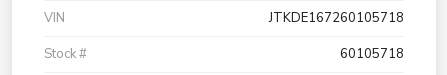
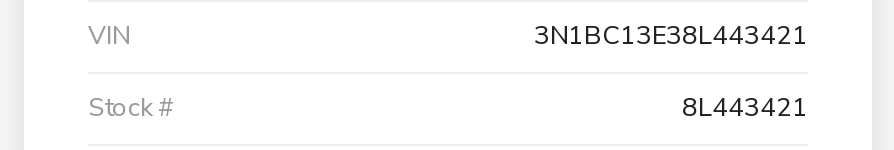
[269,9,404,27] JTKDE167260105718 -> [534,18,808,54] 3N1BC13E38L443421
[340,45,404,63] 60105718 -> [682,90,808,126] 8L443421

